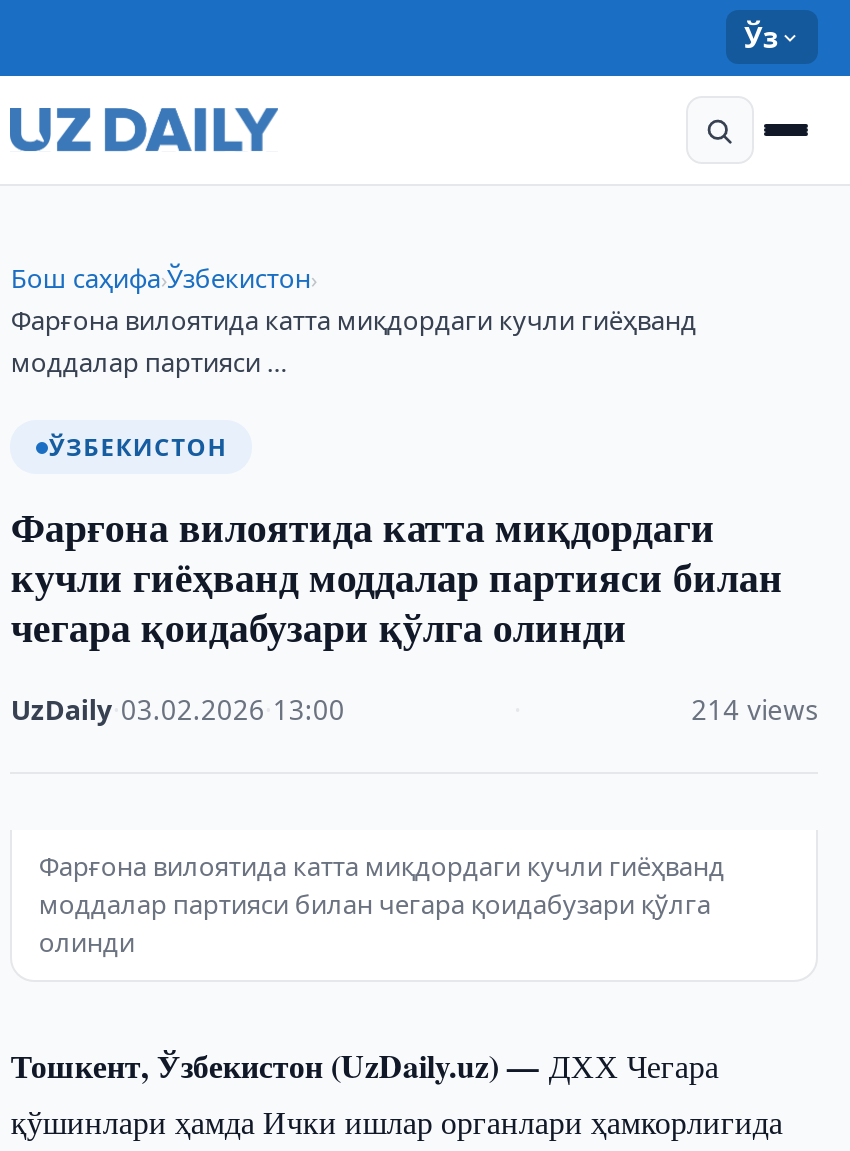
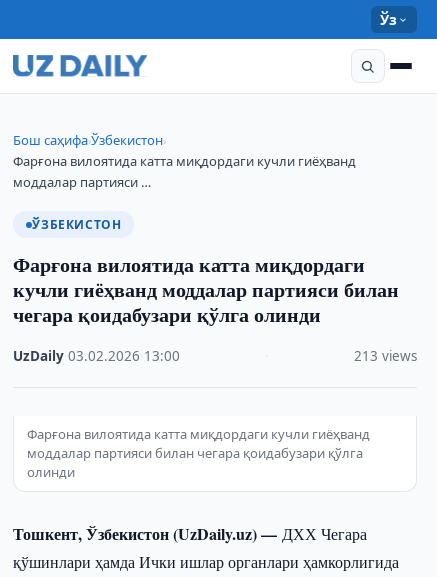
[691,692,817,728] 214 views -> [354,347,417,365] 213 views

